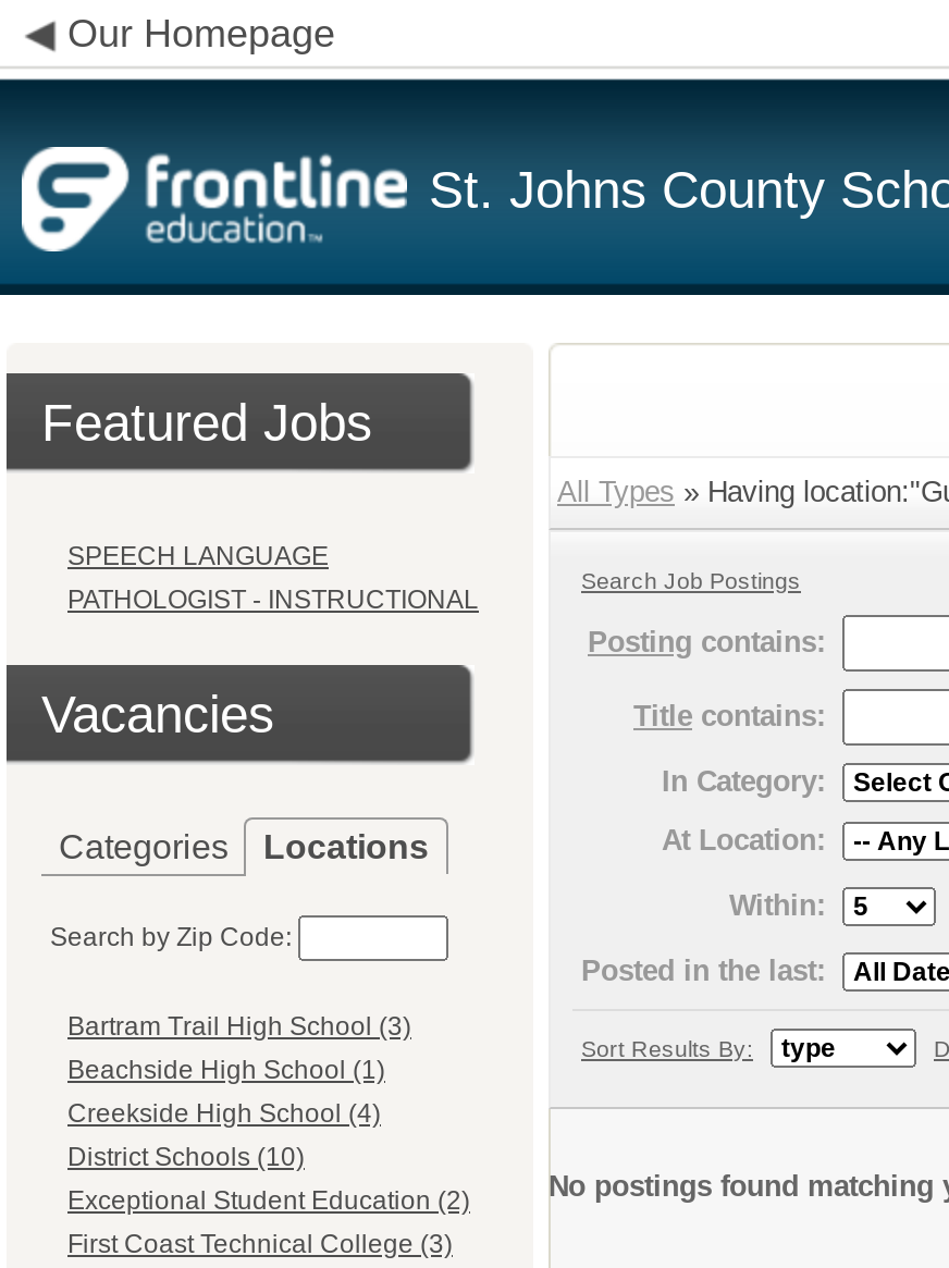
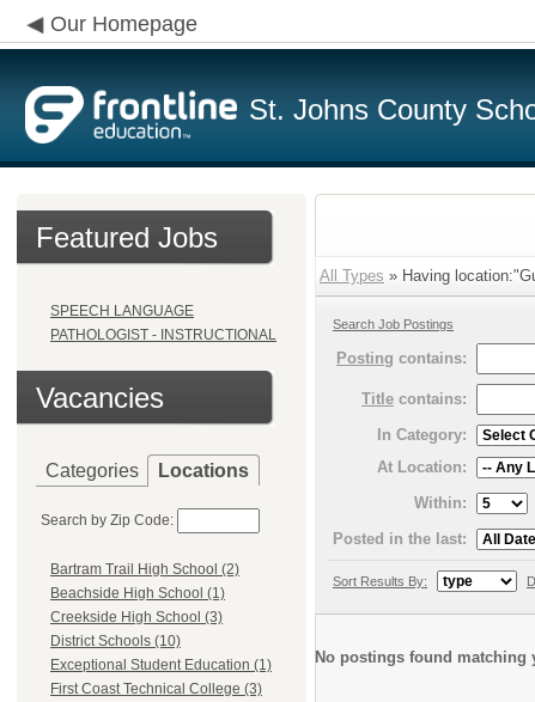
[67,1012,411,1042] Bartram Trail High School (3) -> [50,561,239,578] Bartram Trail High School (2)
[67,1099,381,1129] Creekside High School (4) -> [50,609,223,626] Creekside High School (3)
[67,1186,470,1216] Exceptional Student Education (2) -> [50,657,272,674] Exceptional Student Education (1)

